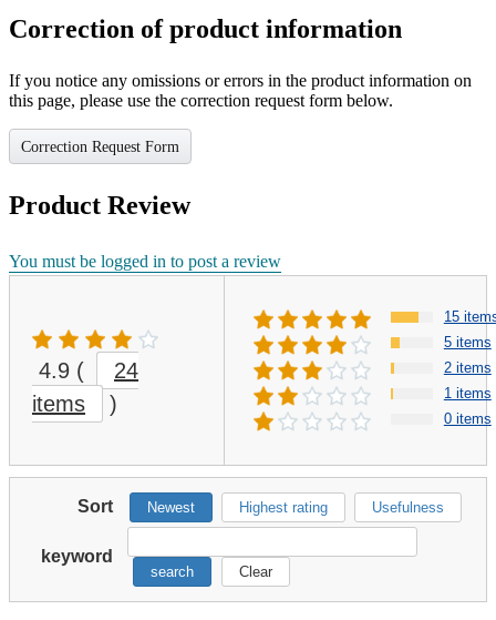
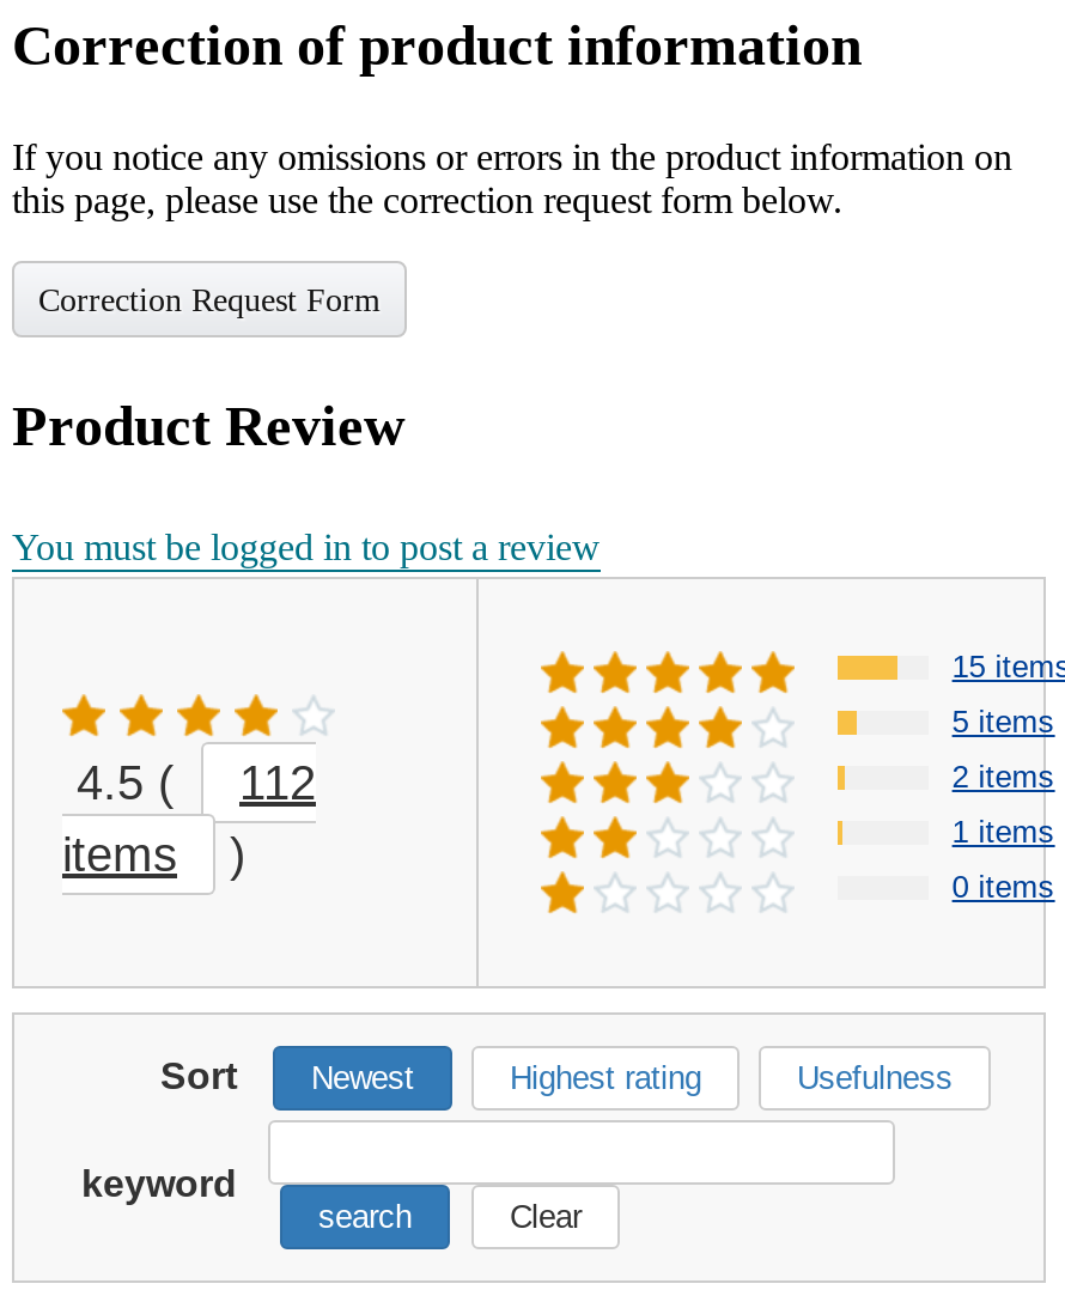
[32,359,91,383] 4.9 ( -> [62,758,189,810] 4.5 (
[114,359,138,383] 24 -> [239,758,316,810] 112

